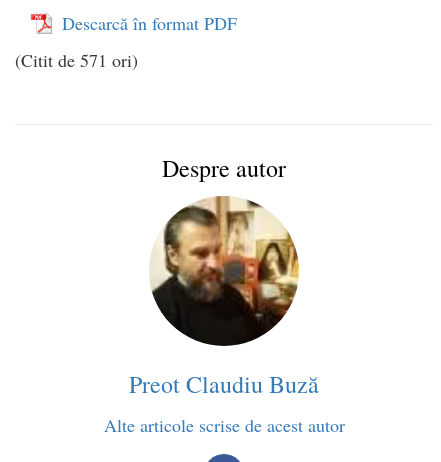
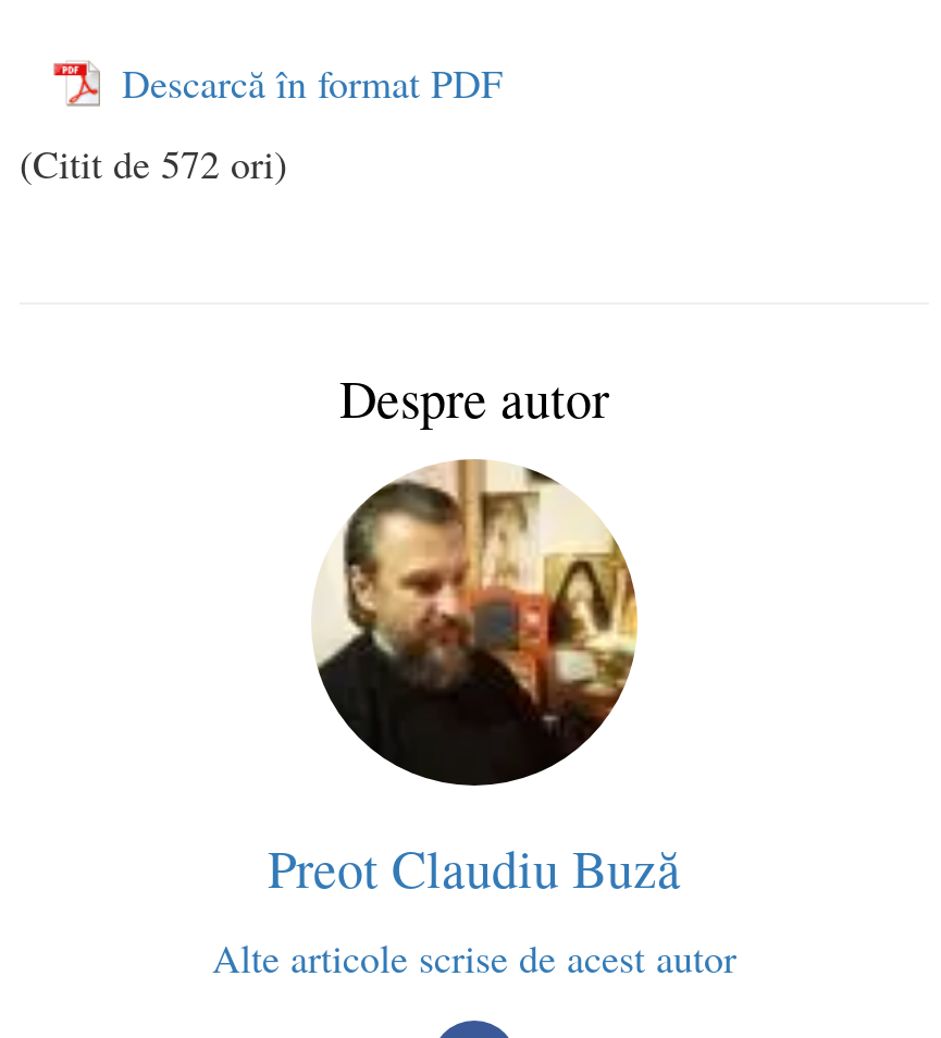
[15,48,138,72] (Citit de 571 ori) -> [20,136,287,189] (Citit de 572 ori)

